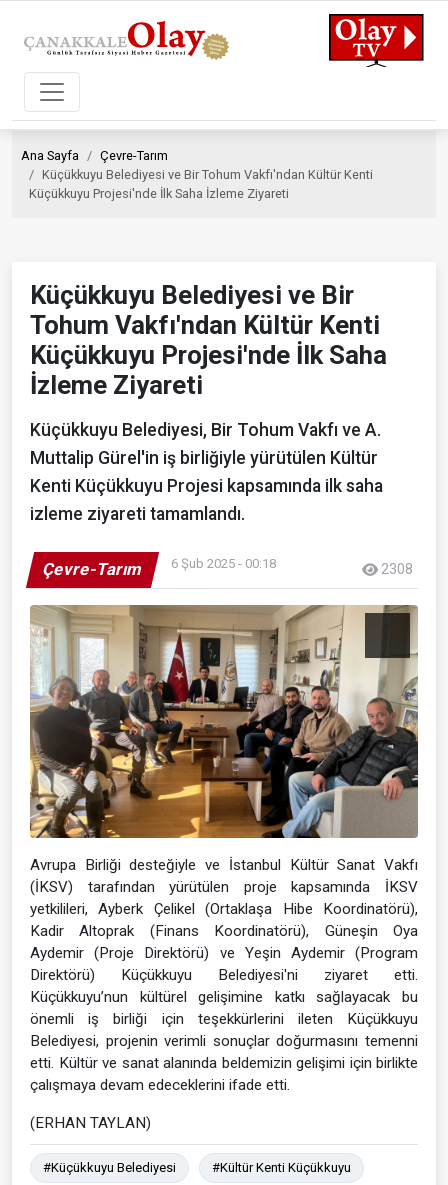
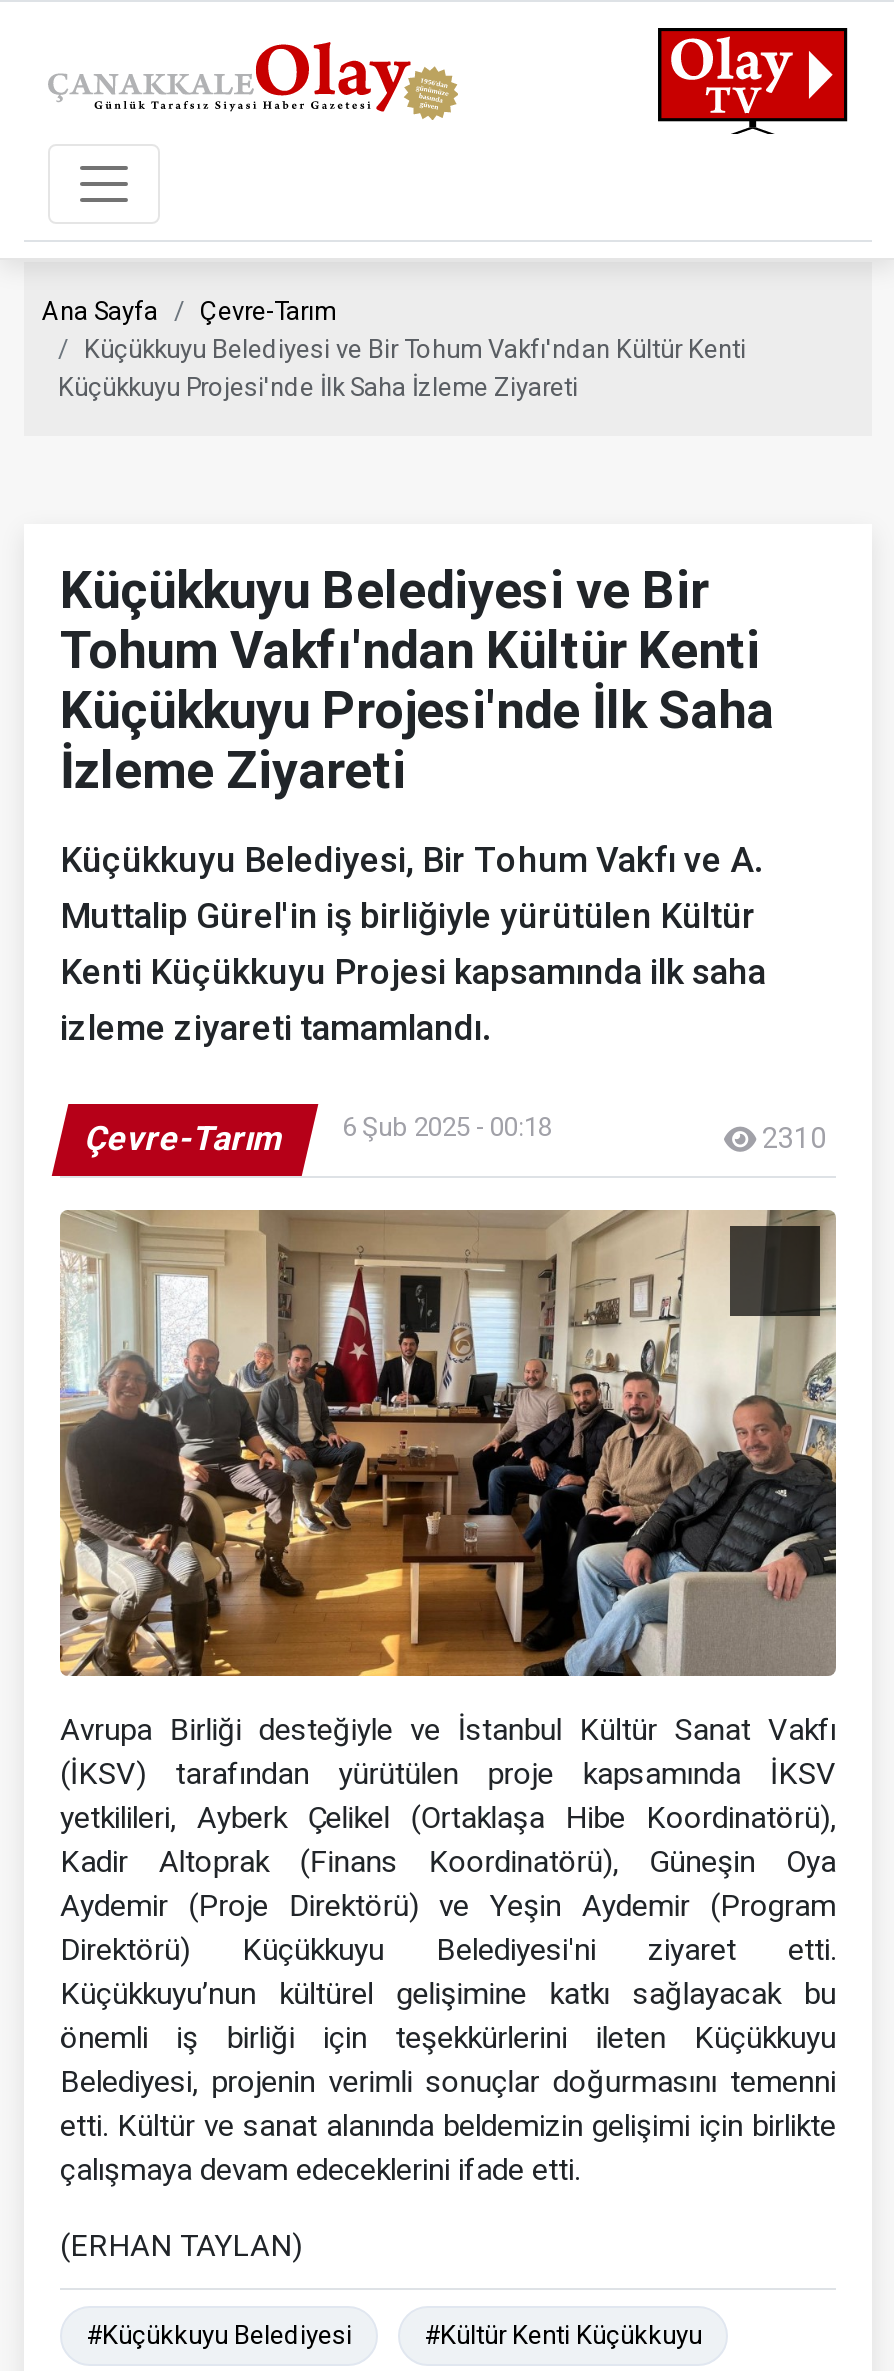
[381,561,413,578] 2308 -> [762,1122,826,1156] 2310

